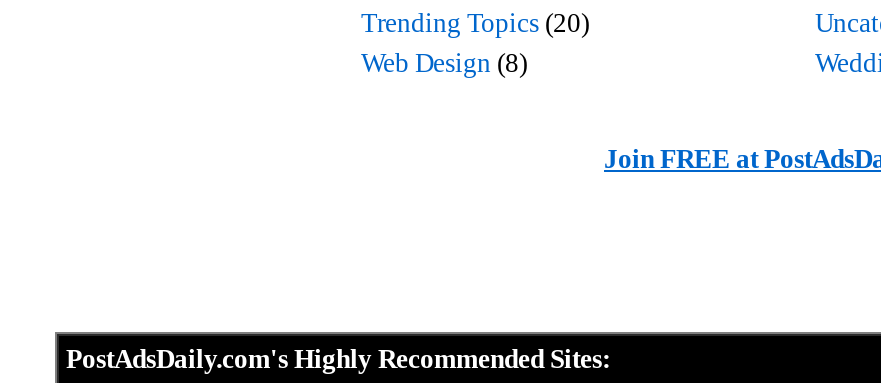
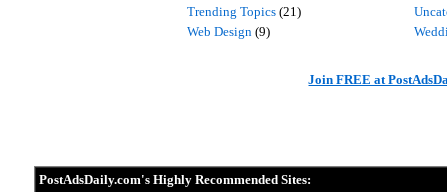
[361,7,589,37] Trending Topics (20) -> [187,4,301,19] Trending Topics (21)
[361,47,527,77] Web Design (8) -> [187,24,270,39] Web Design (9)

